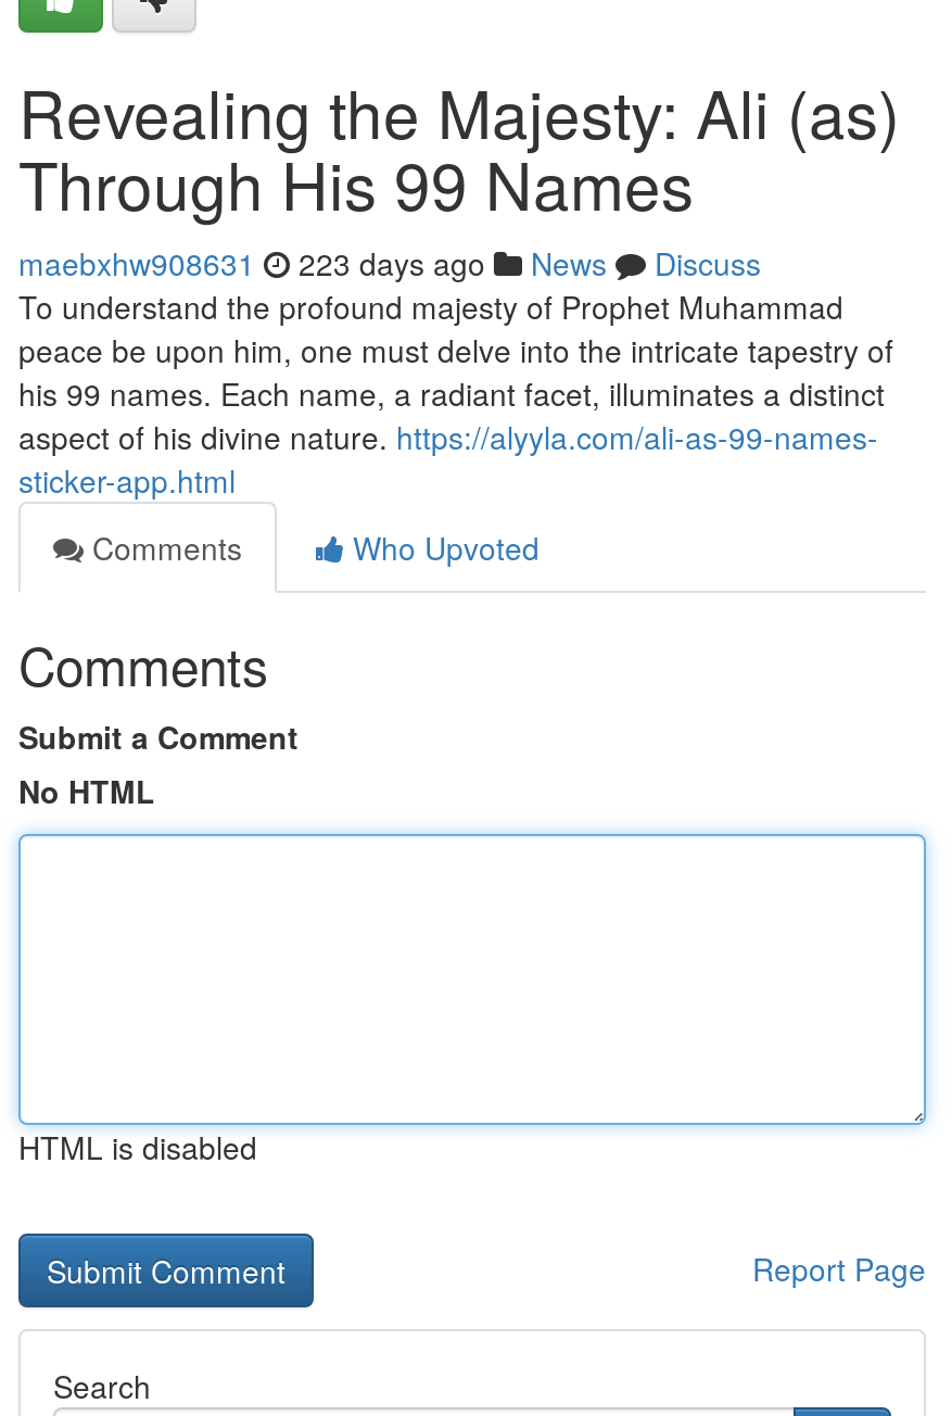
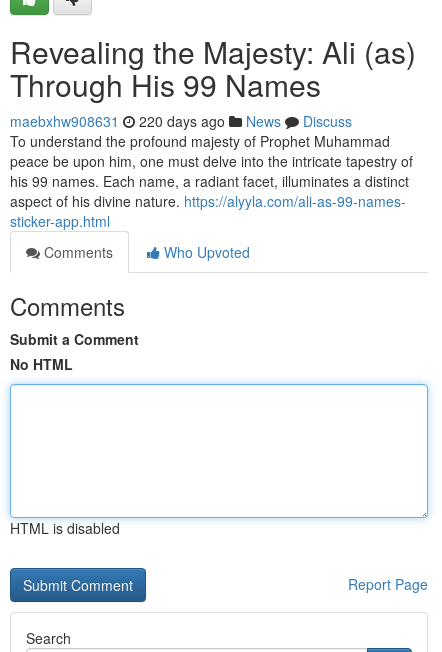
[18,241,761,285] maebxhw908631 223 days ago News Discuss -> [10,111,352,131] maebxhw908631 220 days ago News Discuss

